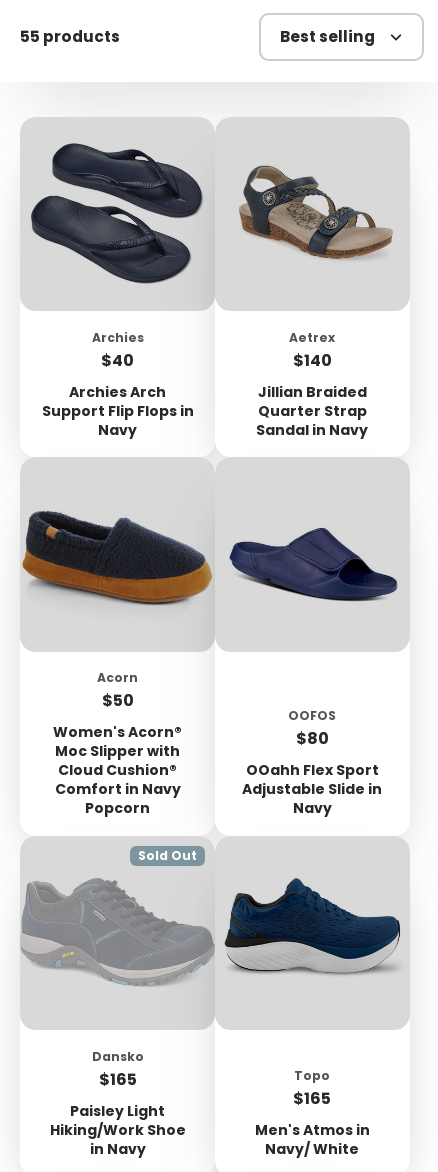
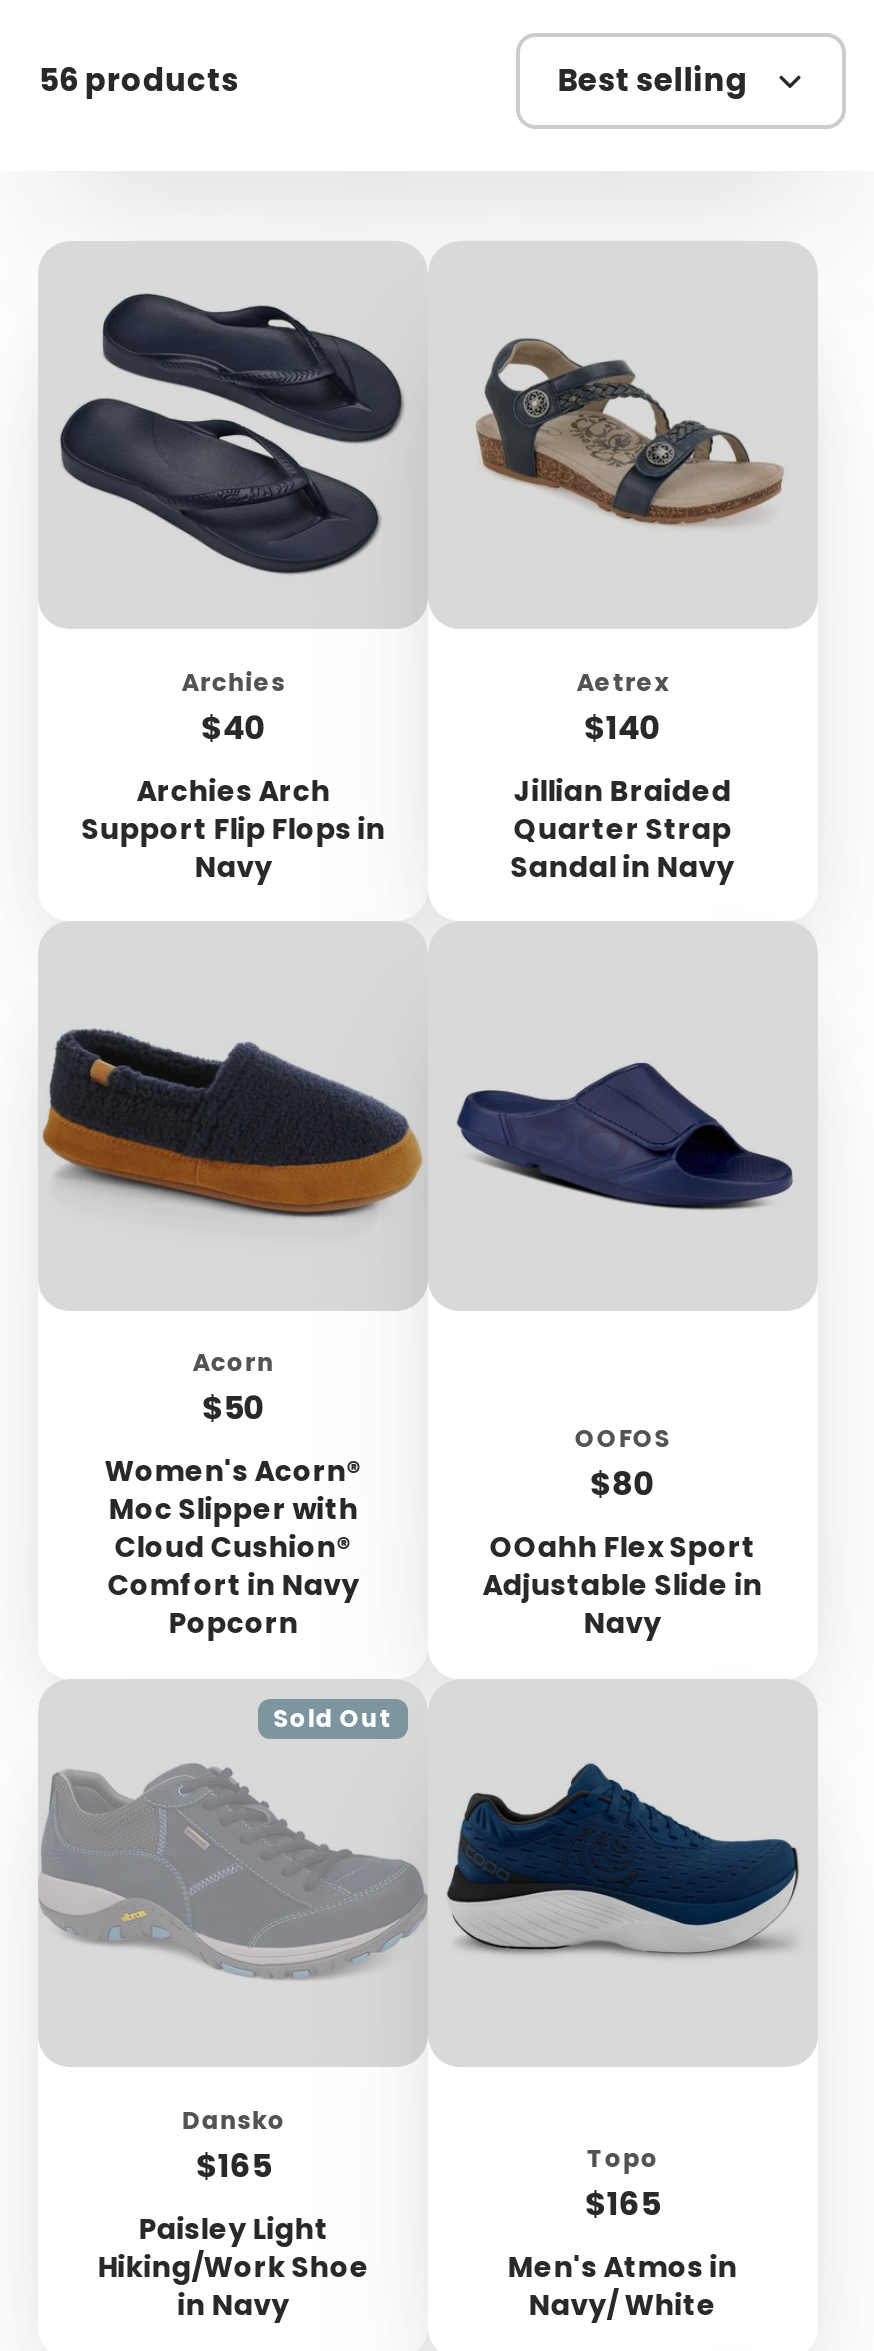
[20,26,120,47] 55 products -> [39,60,239,102] 56 products

